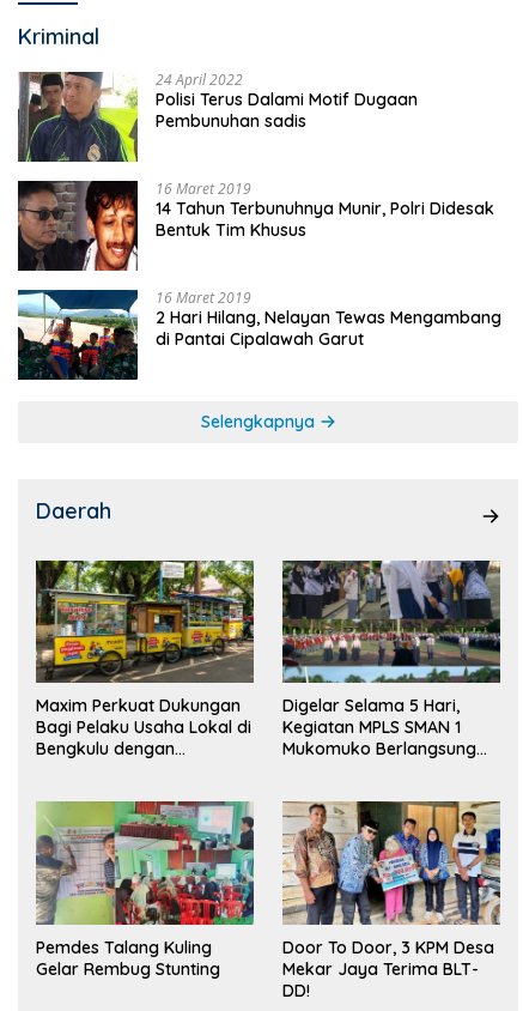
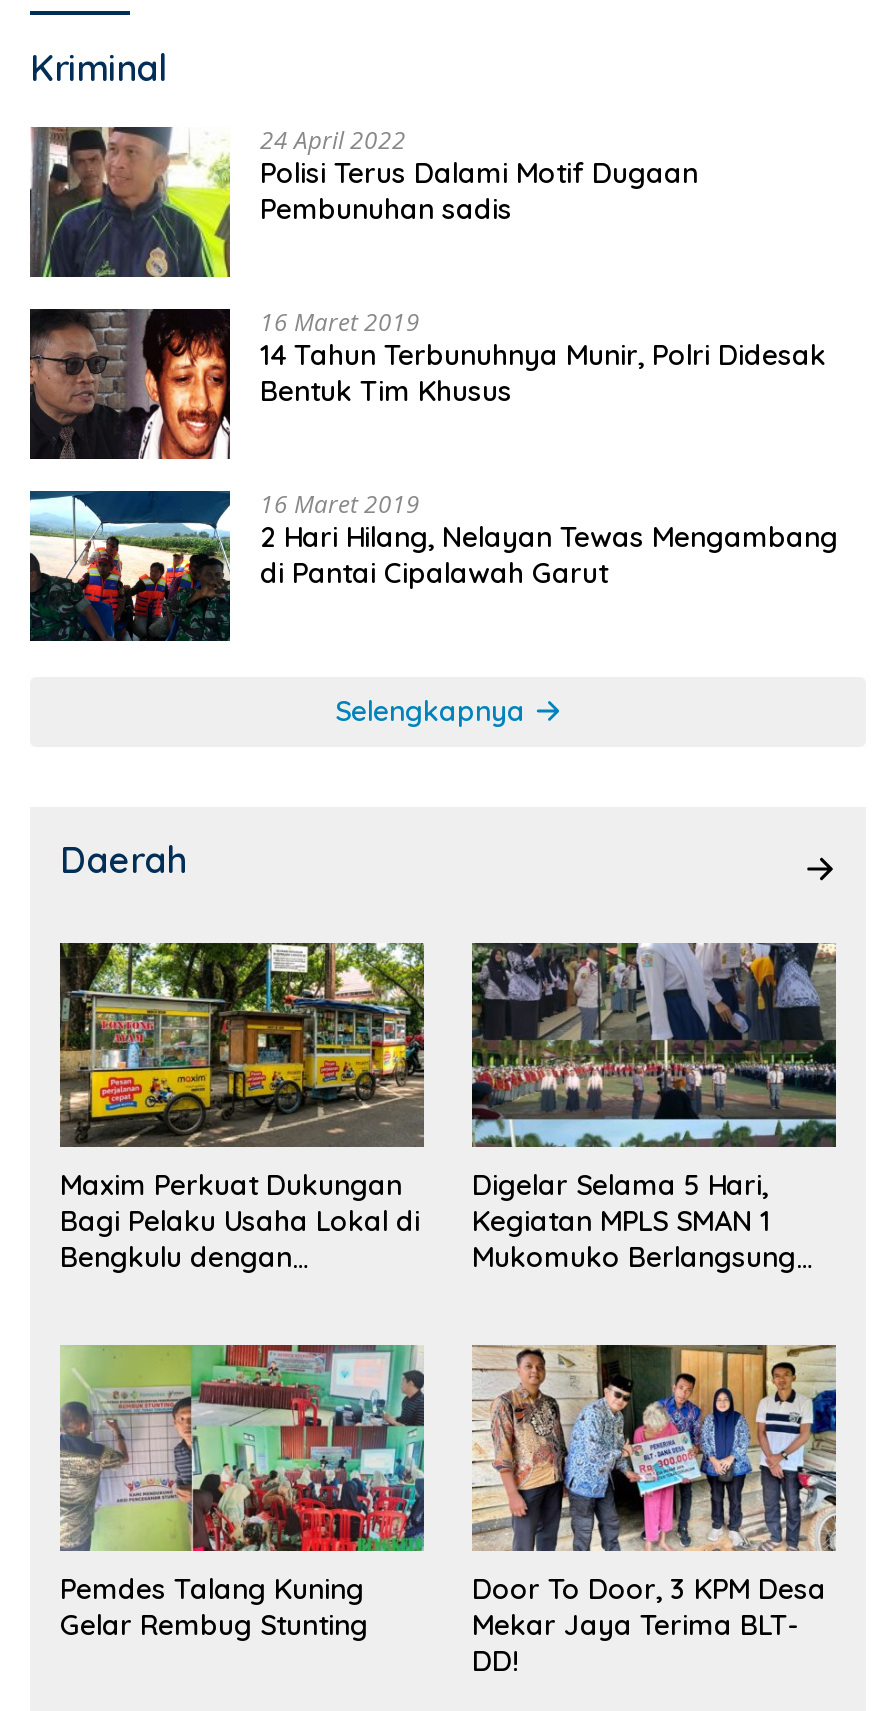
[36,936,212,958] Pemdes Talang Kuling -> [60,1570,364,1606] Pemdes Talang Kuning

